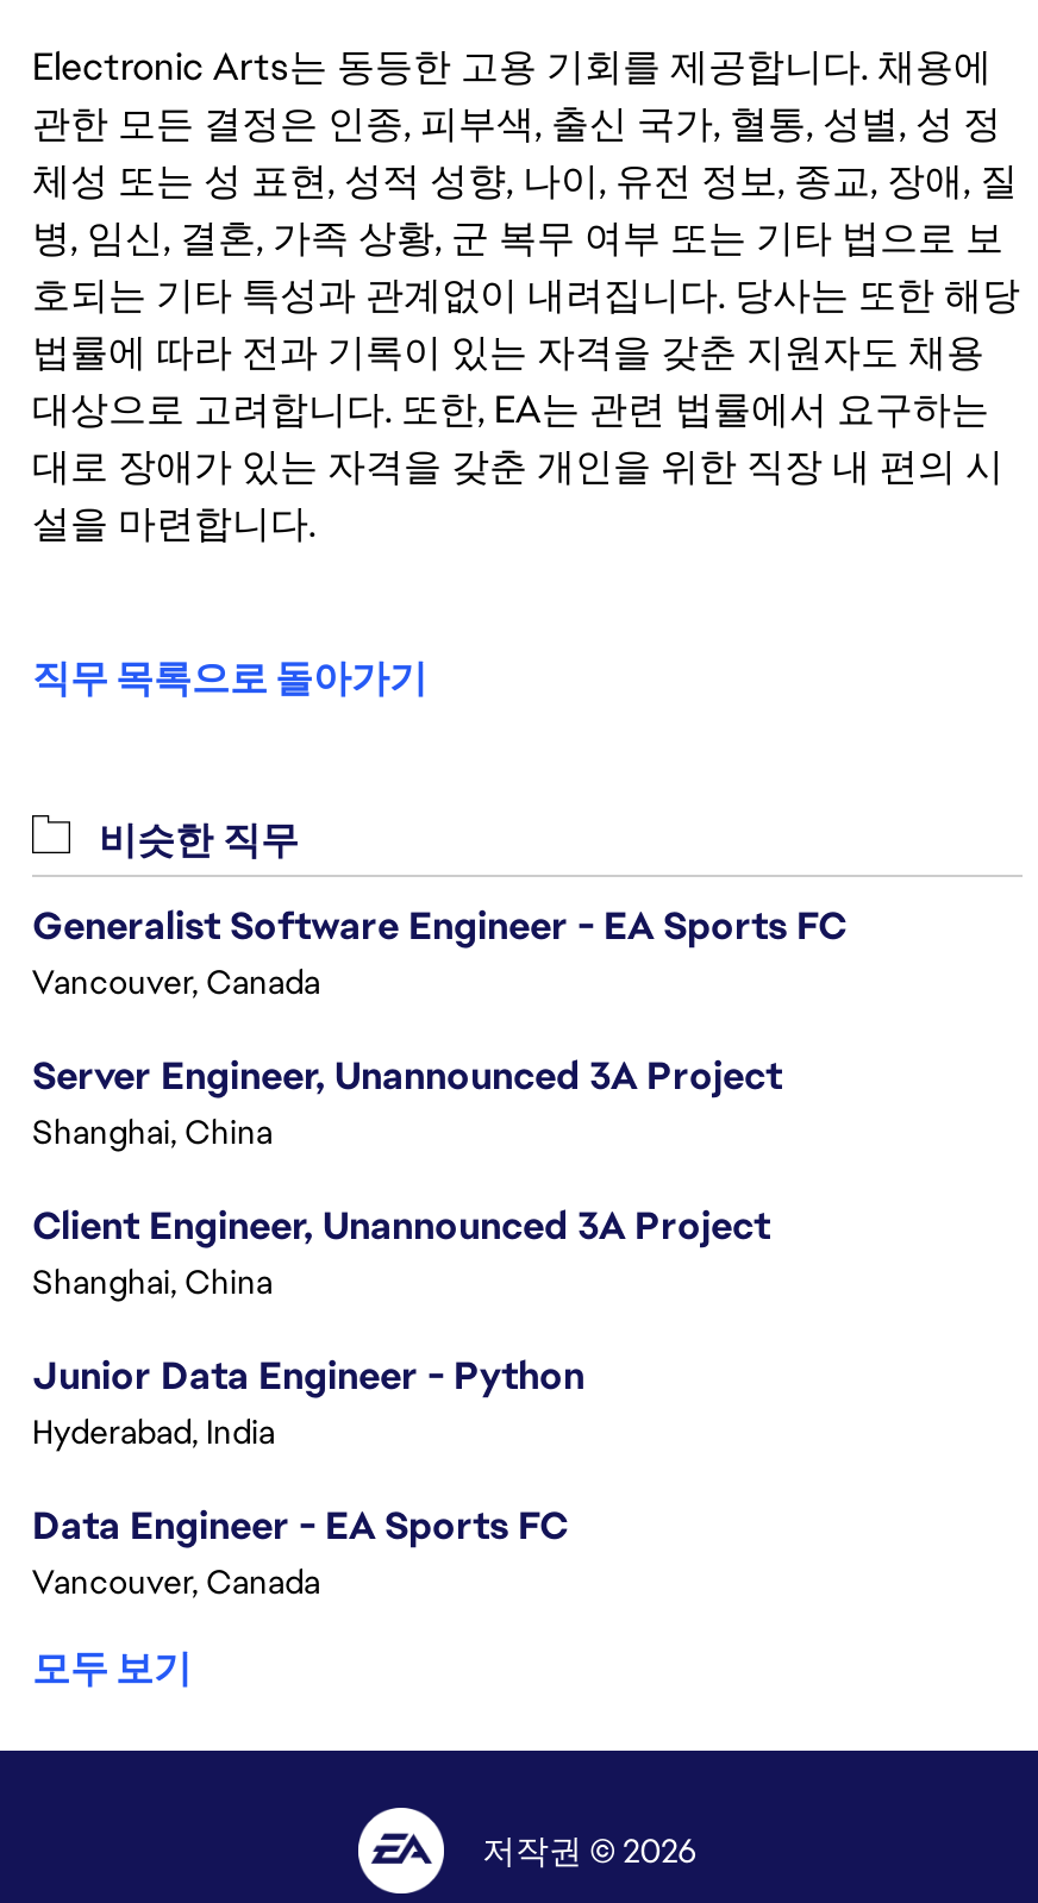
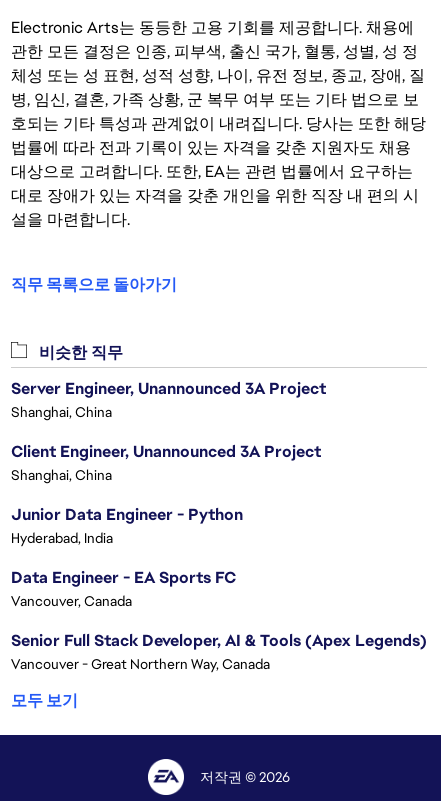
[32,901,846,1003] Generalist Software Engineer - EA Sports FC | Vancouver, Canada -> none
moved [32,1051,782,1603] -> [11,378,326,610]: Server Engineer, Unannounced 3A Project | Shanghai, China | Client Engineer, Unannounced 3A Project | Shanghai, China | Junior Data Engineer - Python | Hyderabad, India | Data Engineer - EA Sports FC | Vancouver, Canada
none -> [11,630,427,673] Senior Full Stack Developer, AI & Tools (Apex Legends) | Vancouver - Great Northern Way, Canada

